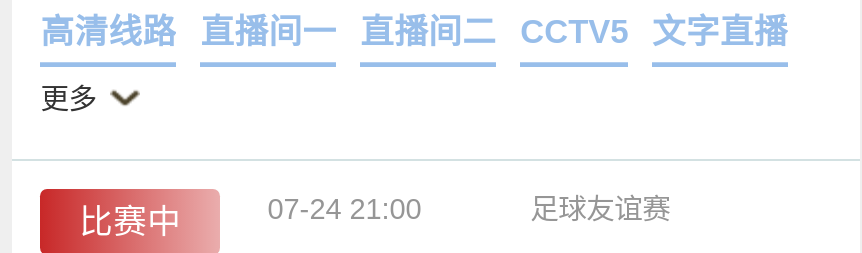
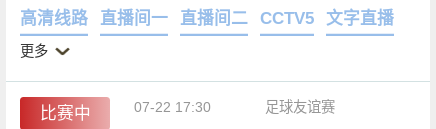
[267,193,421,225] 07-24 21:00 -> [134,99,211,115] 07-22 17:30

